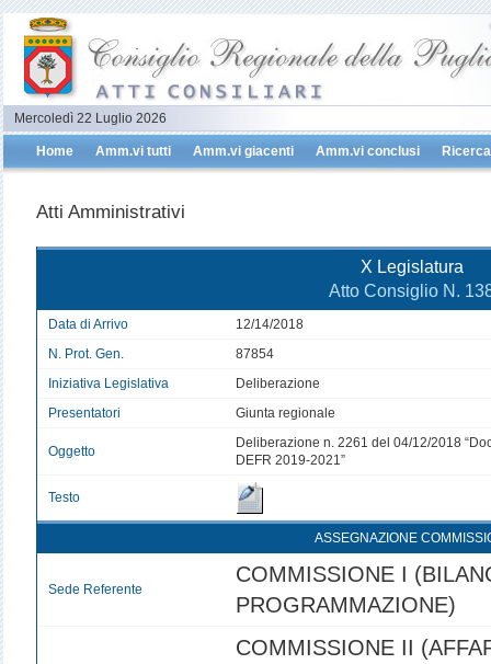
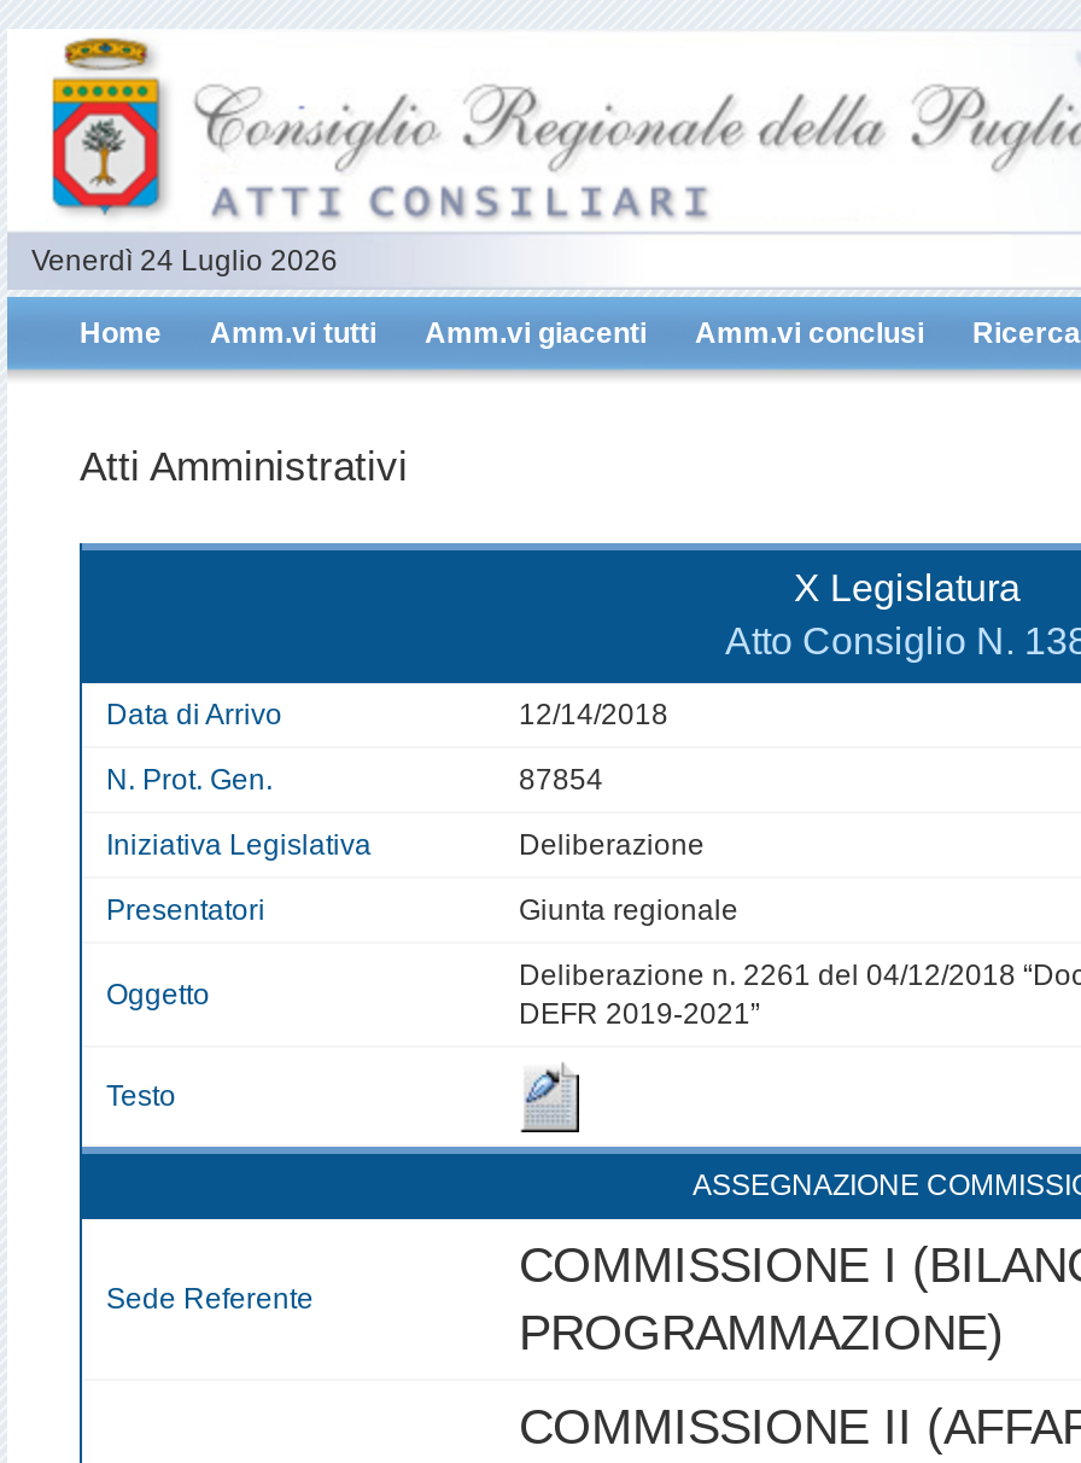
[14,111,167,126] Mercoledì 22 Luglio 2026 -> [31,244,338,278] Venerdì 24 Luglio 2026

